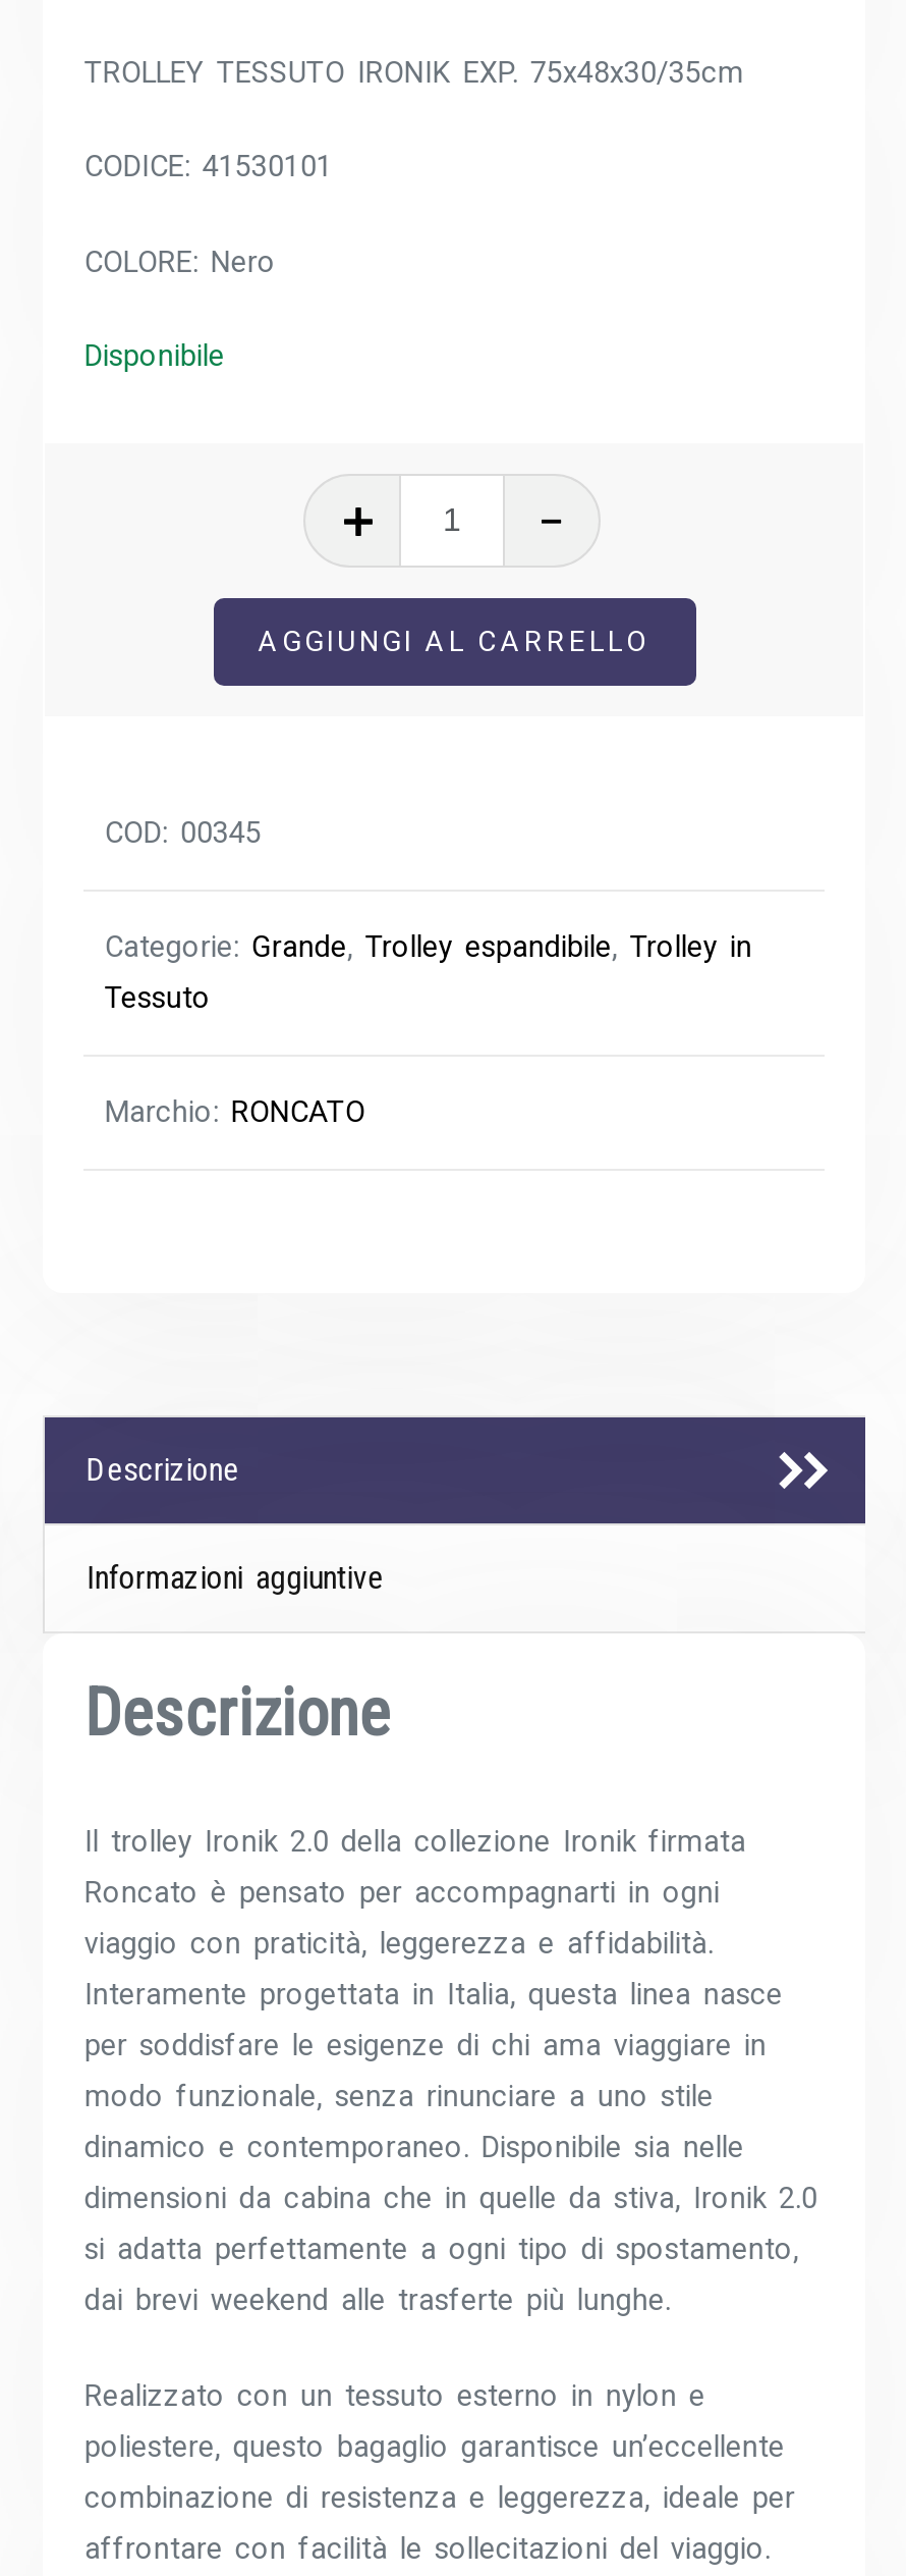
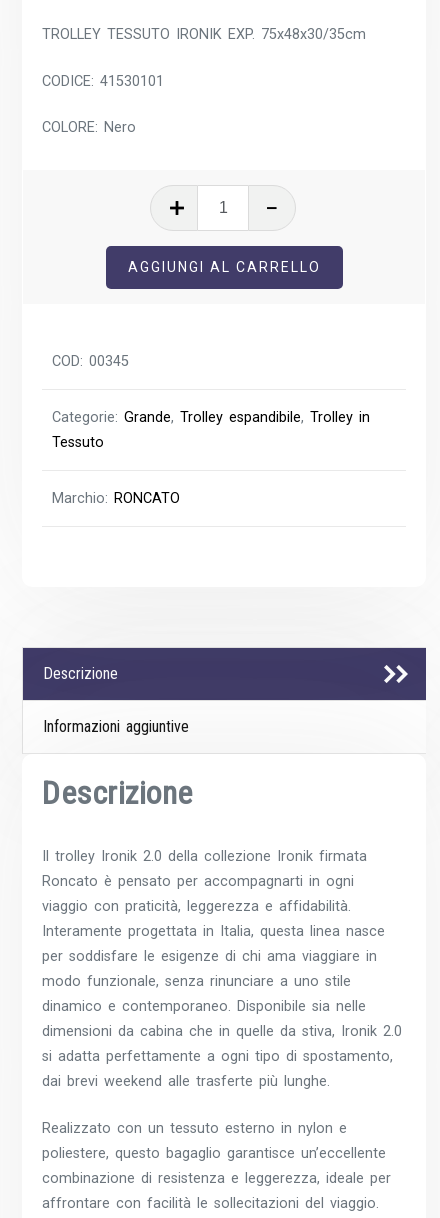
[84,340,225,375] Disponibile -> none

